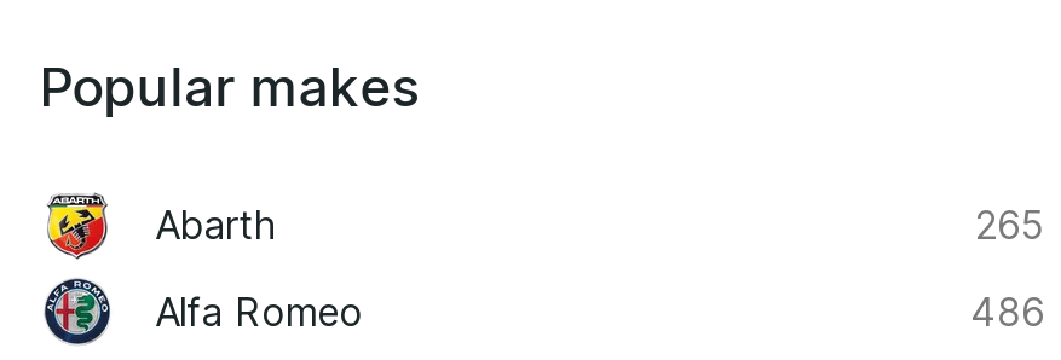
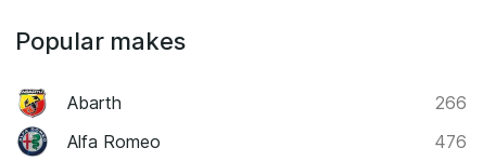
[975,199,1045,248] 265 -> [435,91,467,113] 266
[970,286,1045,335] 486 -> [434,130,467,152] 476

